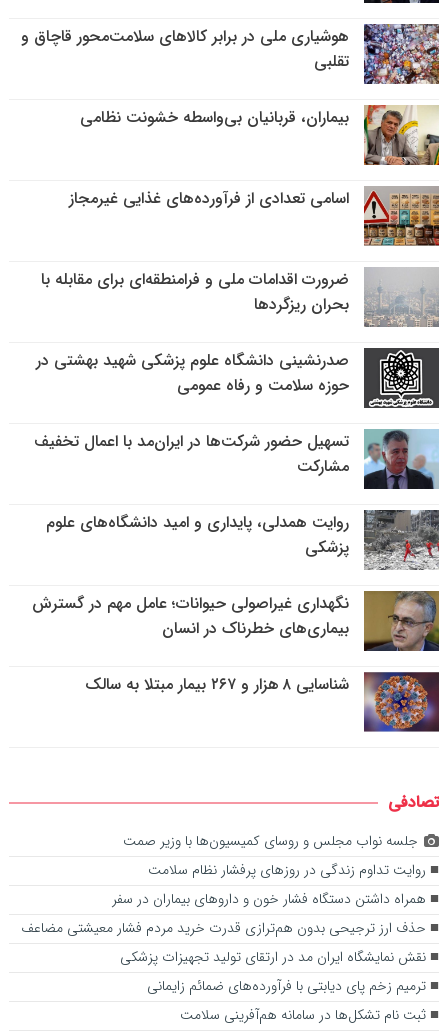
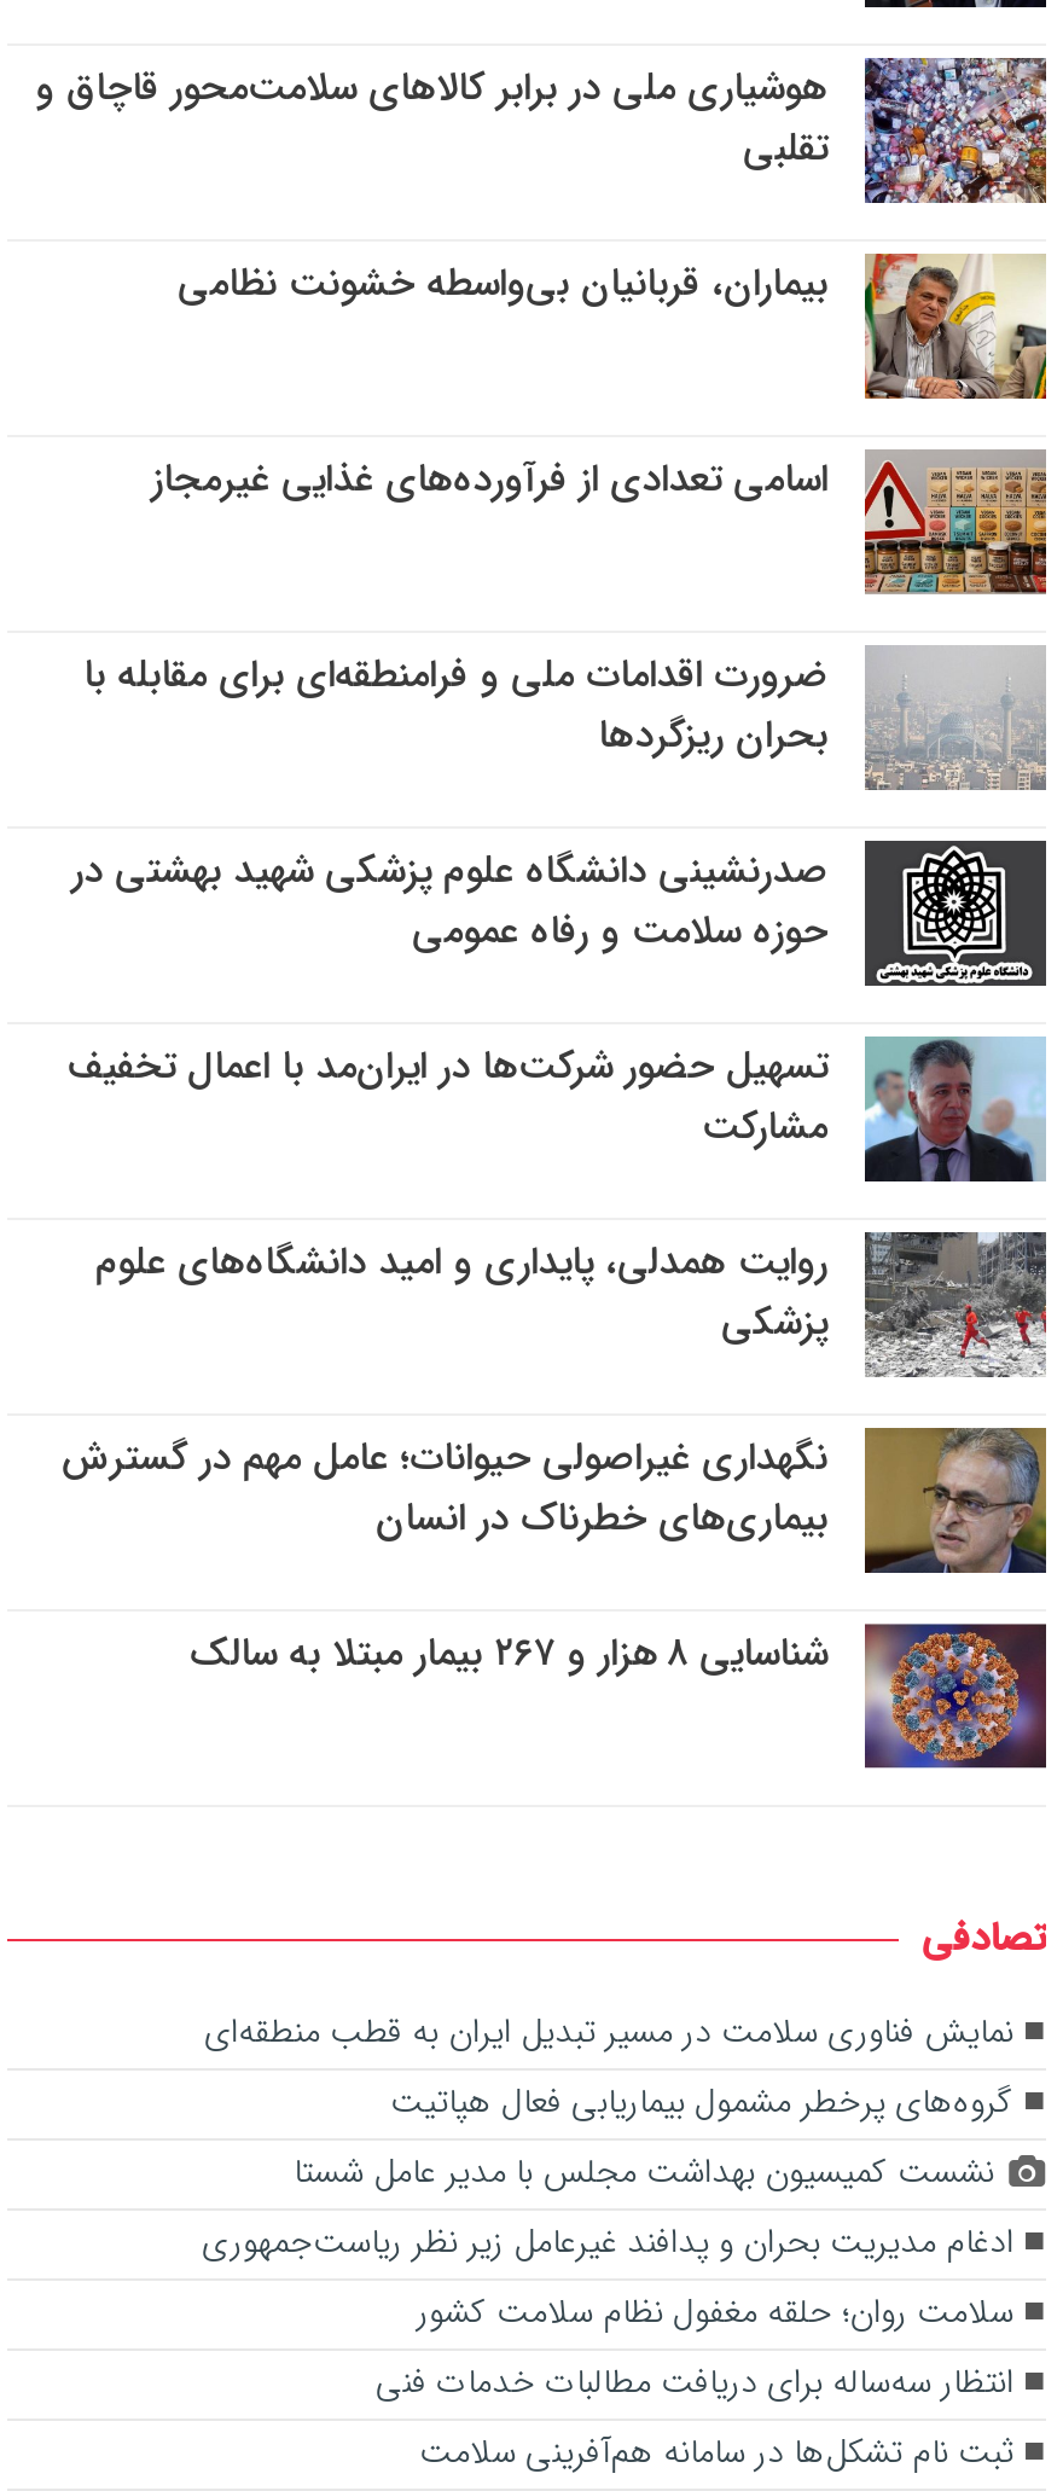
[21,830,426,997] جلسه نواب مجلس و روسای کمیسیون‌ها با وزیر صمت | روایت تداوم زندگی در روزهای پرفشار نظام سلامت | همراه داشتن دستگاه فشار خون و داروهای بیماران در سفر | حذف ارز ترجیحی بدون هم‌ترازی قدرت خرید مردم فشار معیشتی مضاعف | نقش نمایشگاه ایران مد در ارتقای تولید تجهیزات پزشکی | ترمیم زخم پای دیابتی با فرآورده‌های ضمائم زایمانی -> [202,2005,1014,2409] نمایش فناوری سلامت در مسیر تبدیل ایران به قطب منطقه‌ای | گروه‌های پرخطر مشمول بیماریابی فعال هپاتیت | نشست کمیسیون بهداشت مجلس با مدیر عامل شستا | ادغام مدیریت بحران و پدافند غیرعامل زیر نظر ریاست‌جمهوری | سلامت روان؛ حلقه مغفول نظام سلامت کشور | انتظار سه‌ساله برای دریافت مطالبات خدمات فنی

